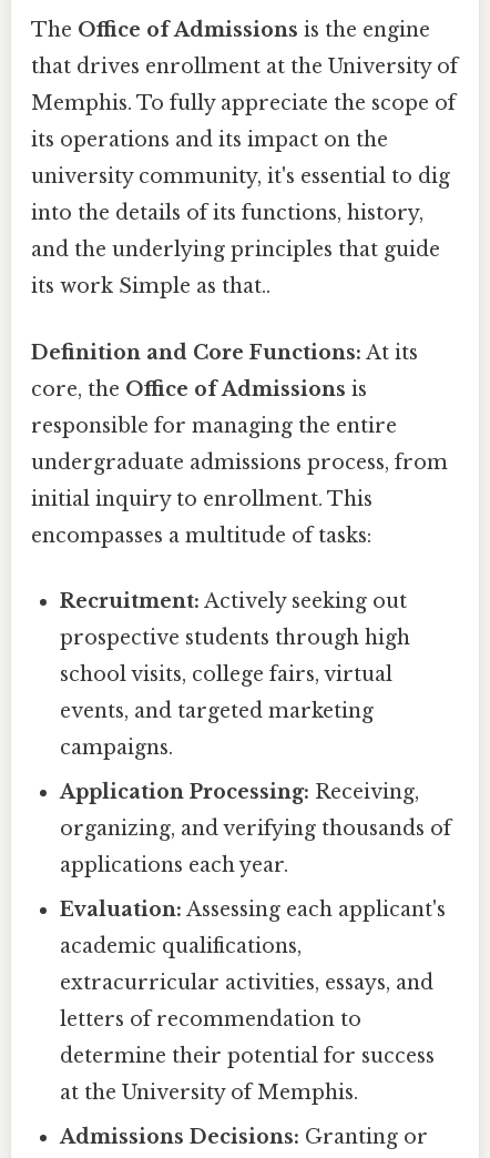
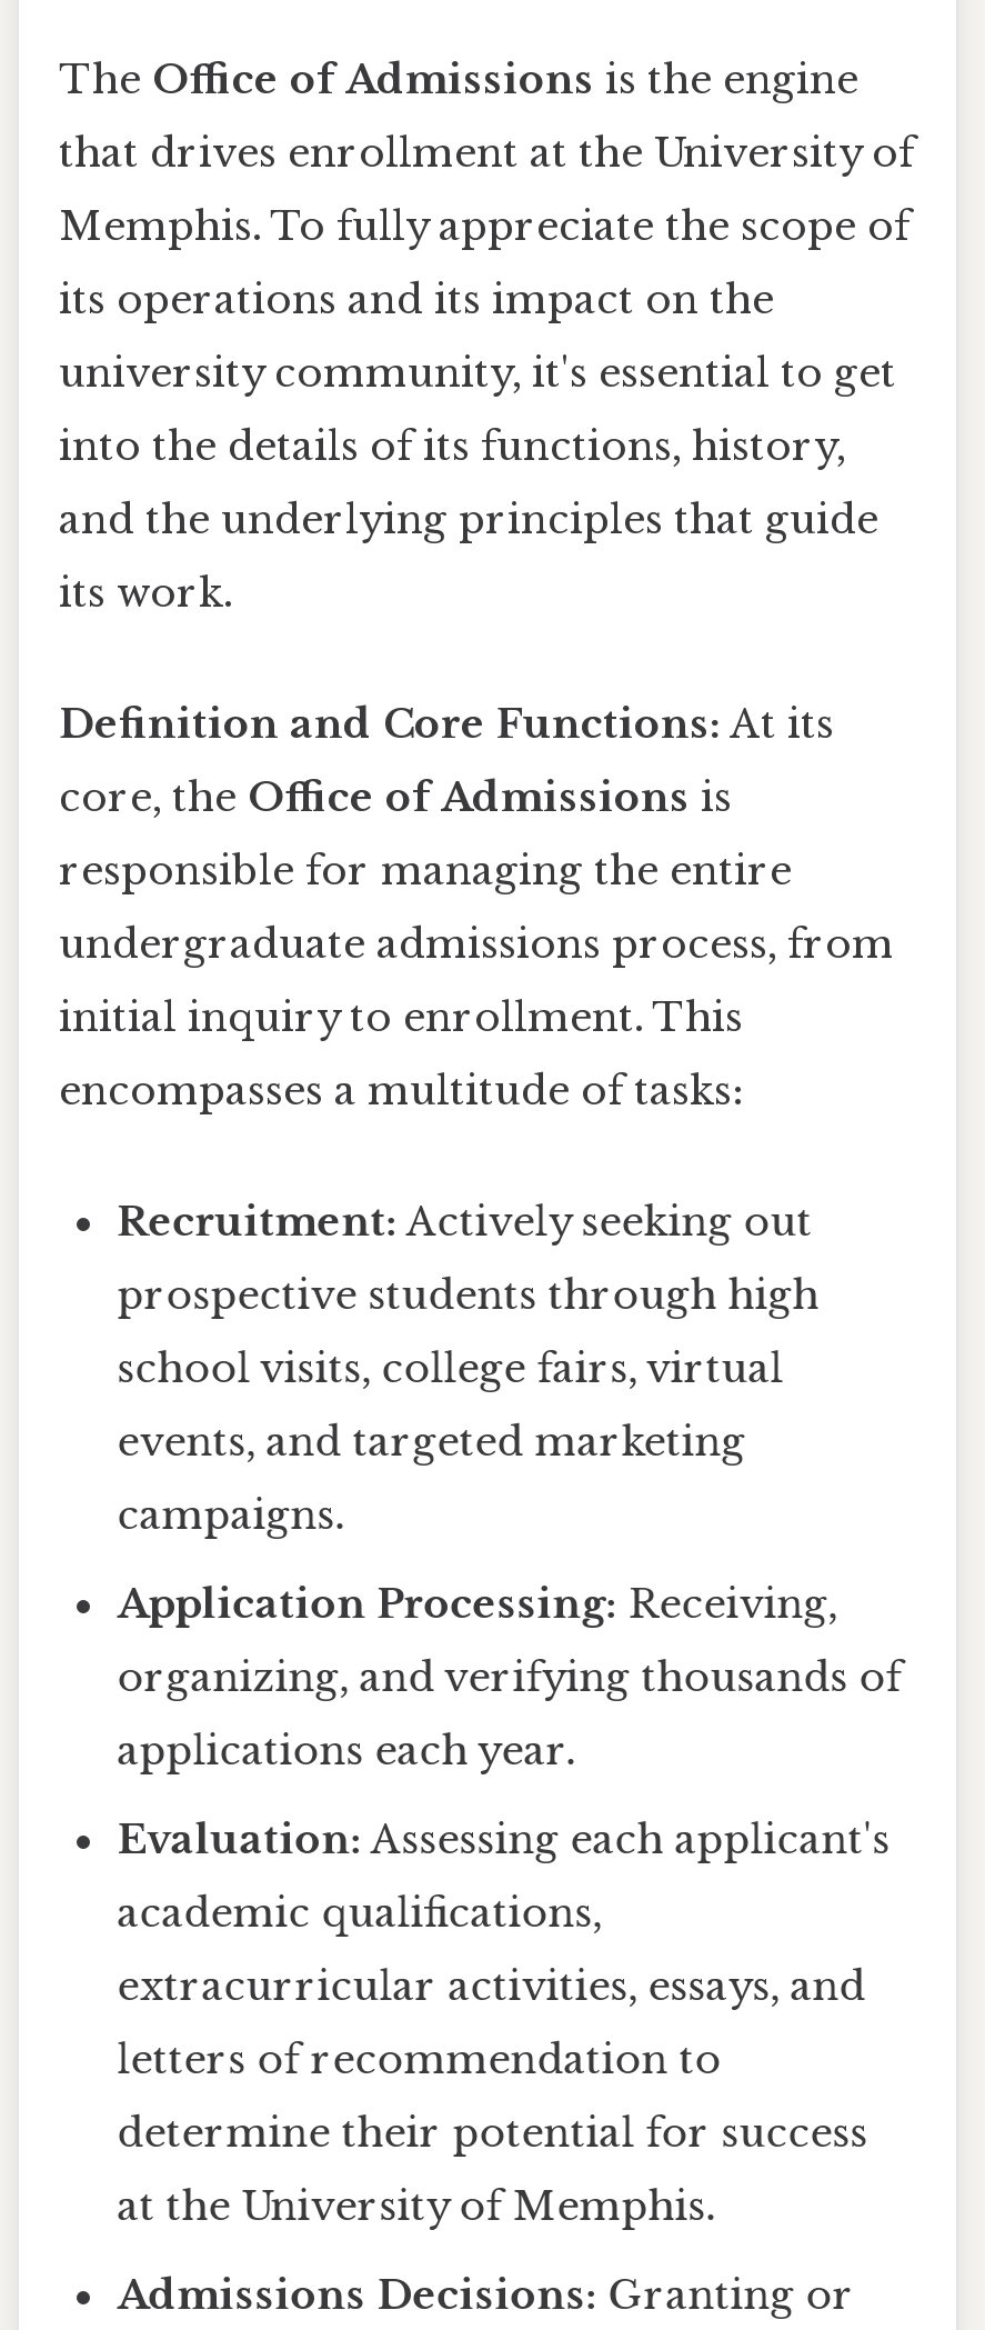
[31,165,450,189] university community, it's essential to dig -> [59,348,896,396] university community, it's essential to get
[31,274,270,299] its work Simple as that.. -> [59,568,232,616] its work.

